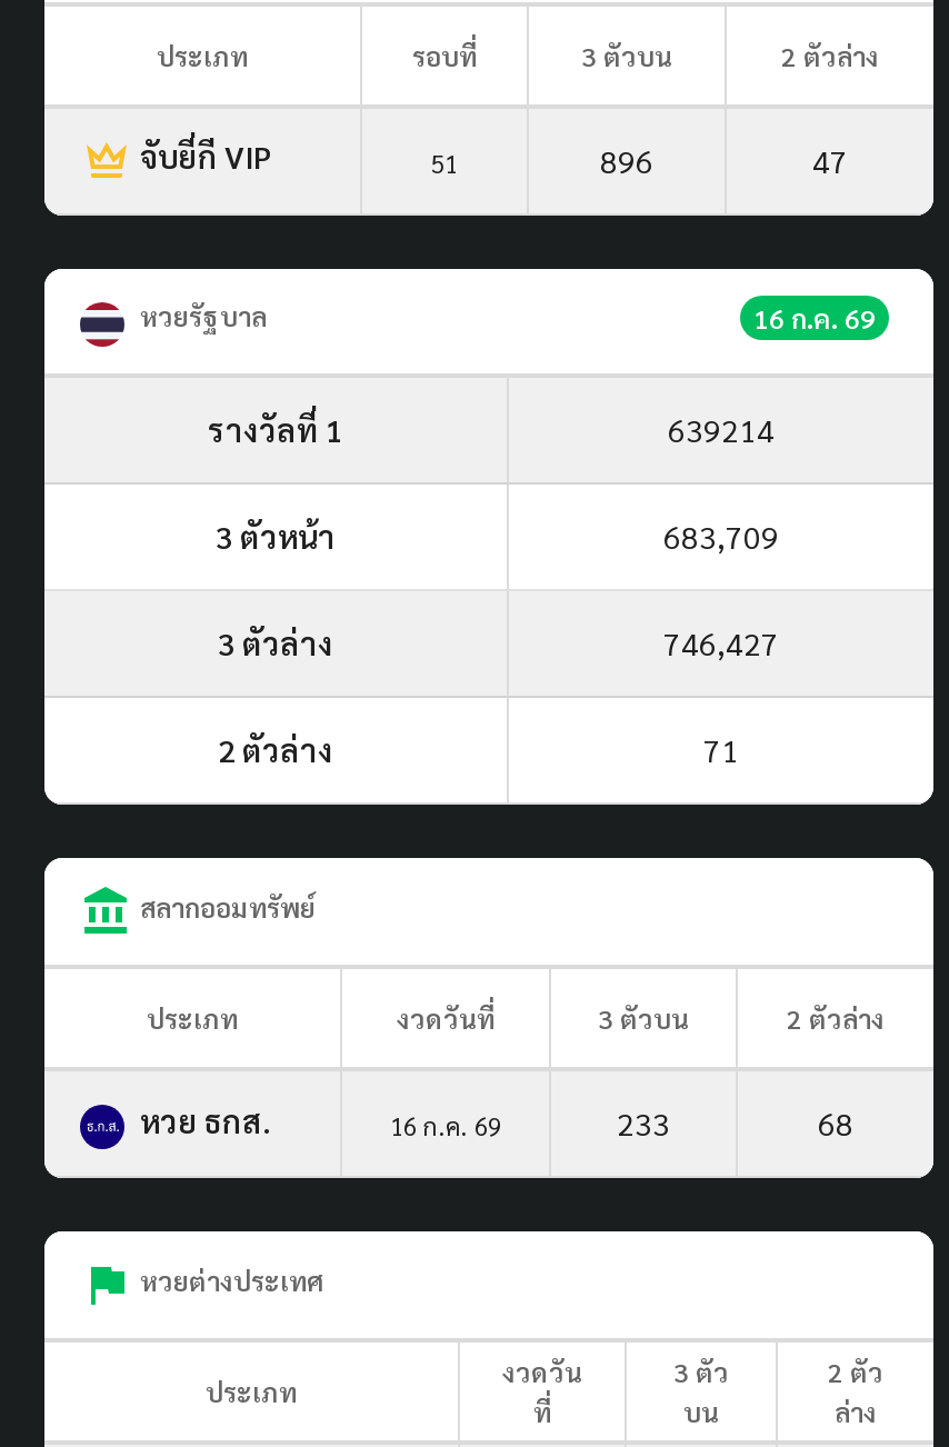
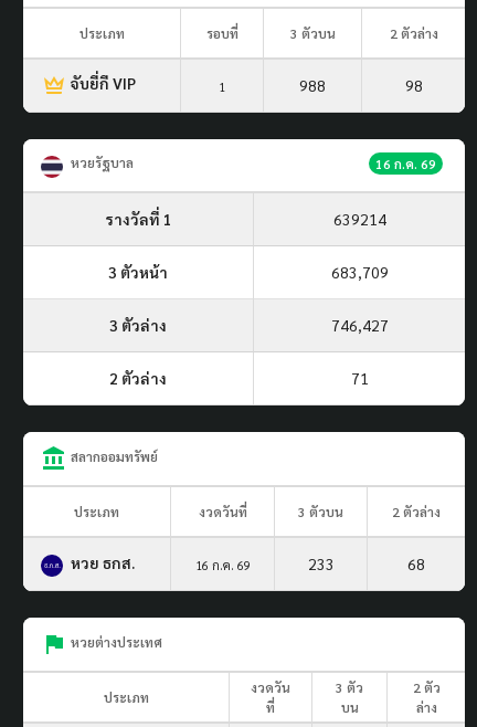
[431,146,458,180] 51 -> [219,78,225,95] 1
[600,140,653,180] 896 -> [299,75,326,95] 988
[812,140,848,180] 47 -> [405,75,422,95] 98

